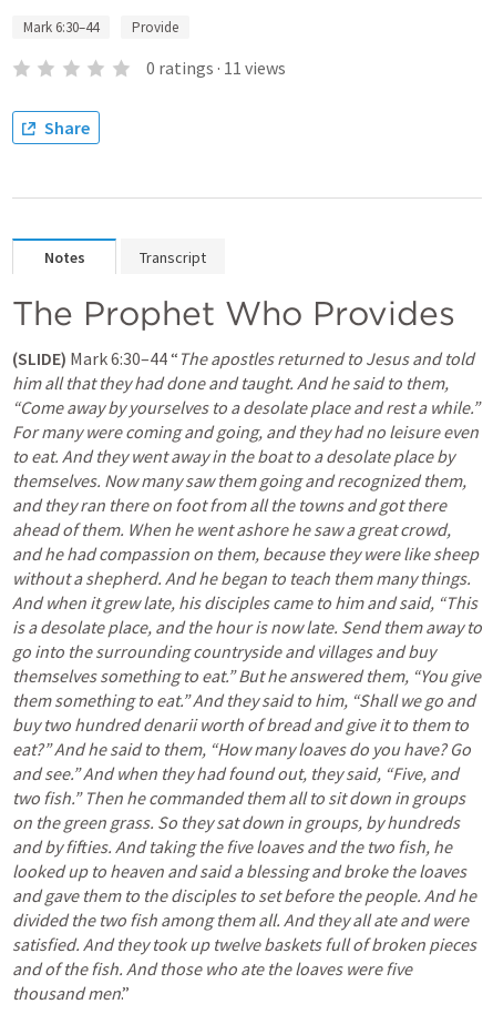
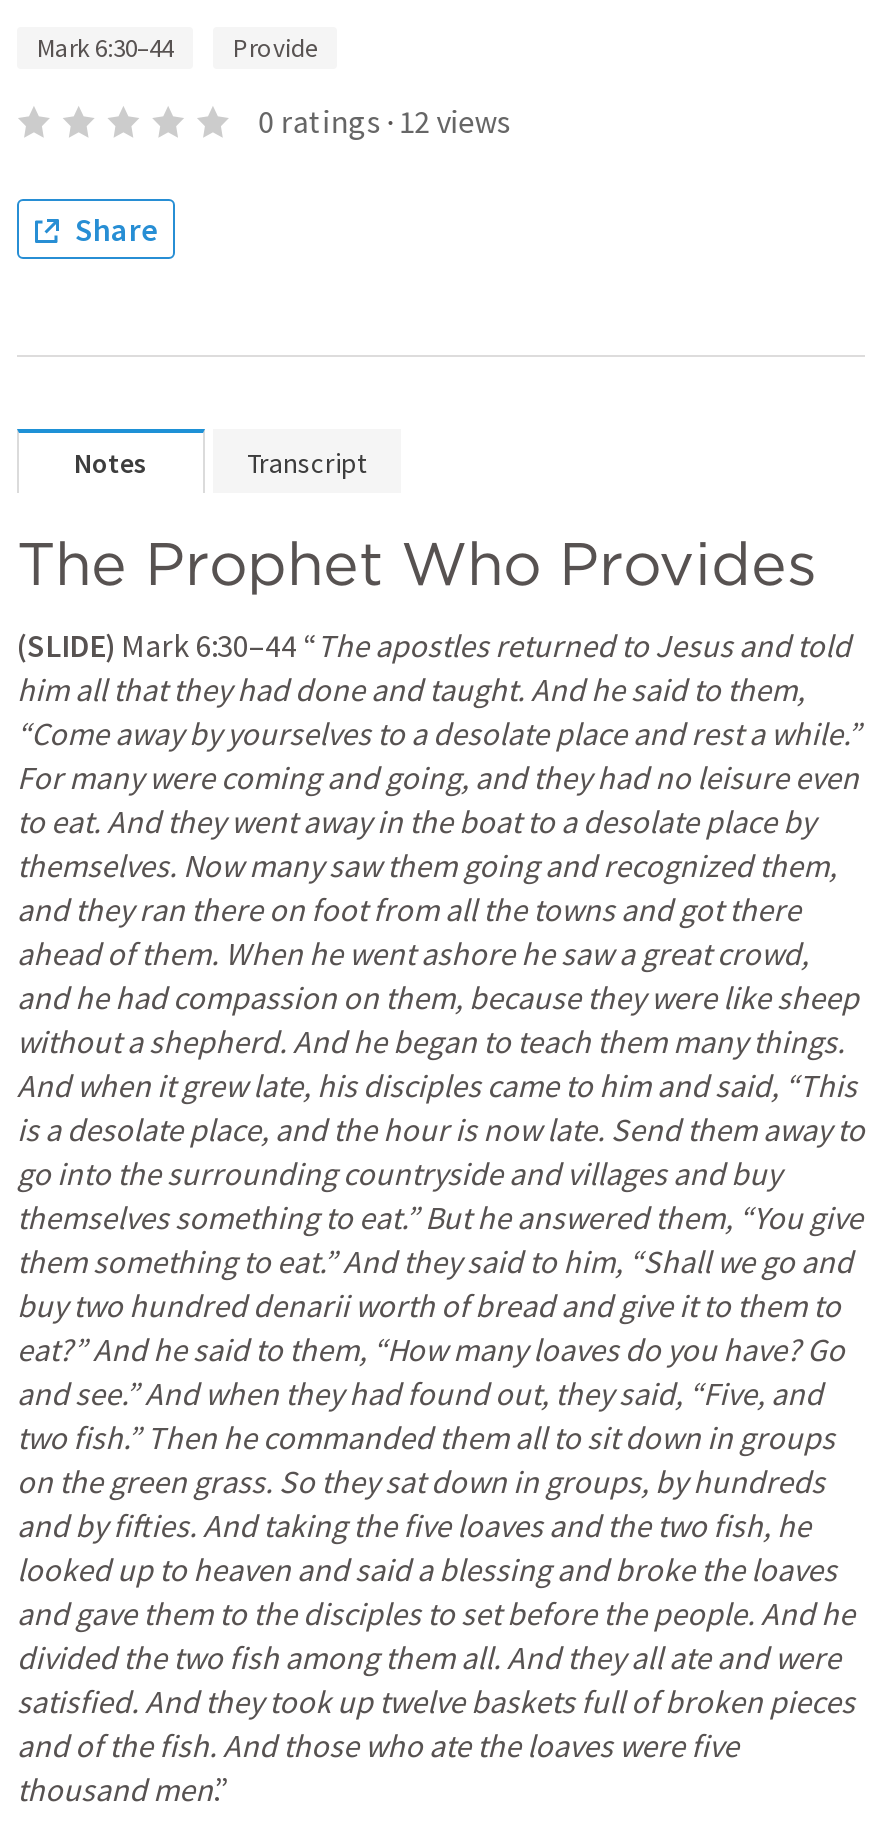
[146,57,285,79] 0 ratings · 11 views -> [258,101,510,141] 0 ratings · 12 views

